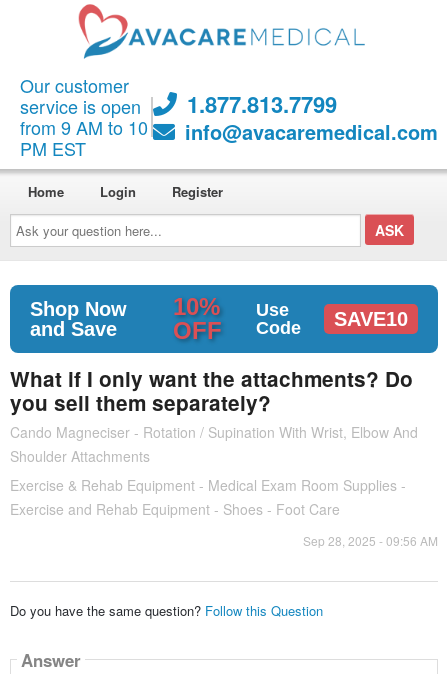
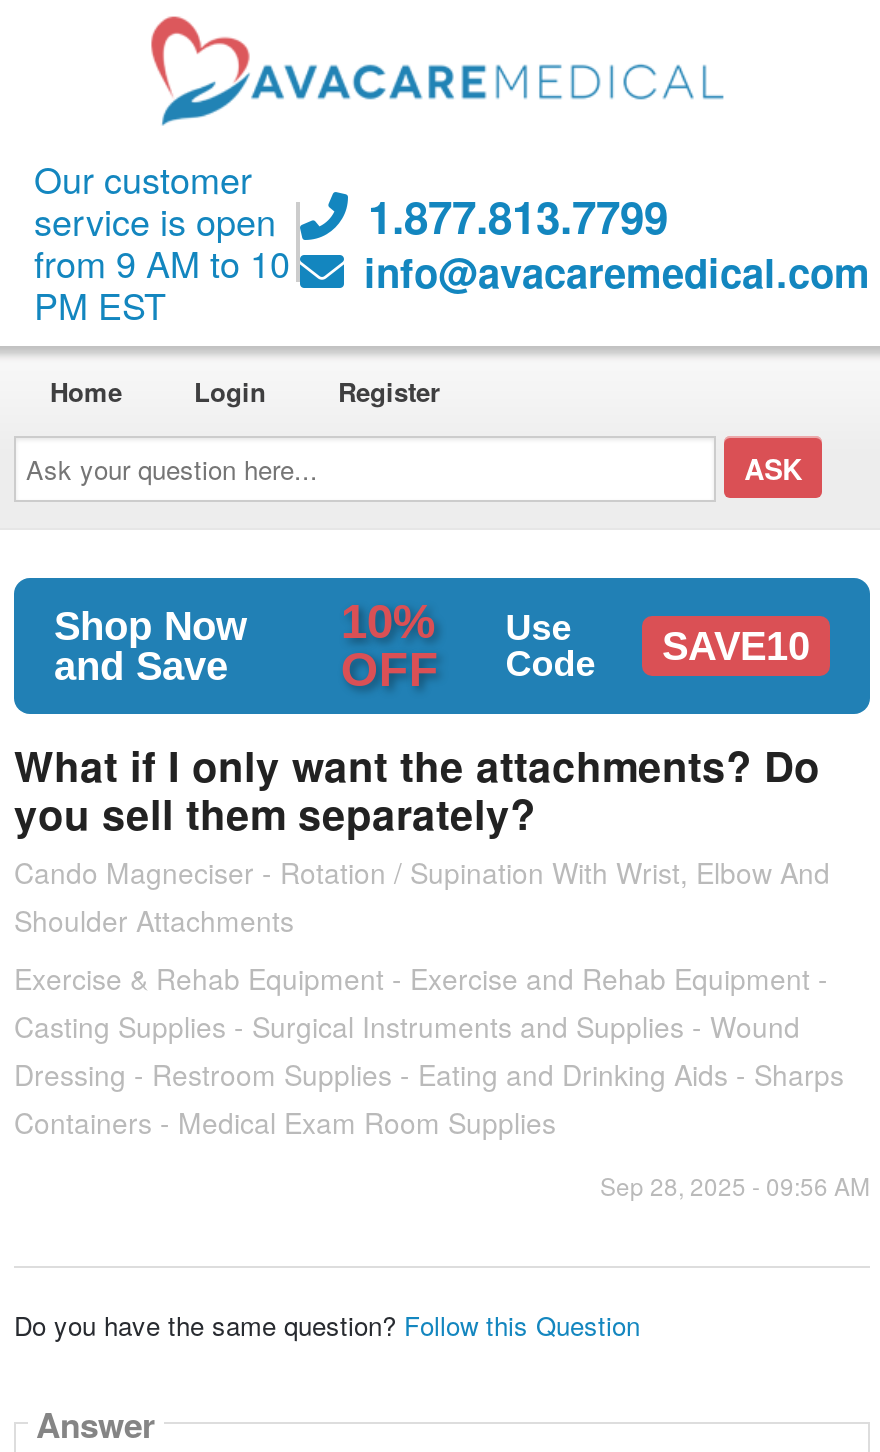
[10,475,406,519] Exercise & Rehab Equipment - Medical Exam Room Supplies - | Exercise and Rehab Equipment - Shoes - Foot Care -> [14,959,844,1143] Exercise & Rehab Equipment - Exercise and Rehab Equipment - | Casting Supplies - Surgical Instruments and Supplies - Wound | Dressing - Restroom Supplies - Eating and Drinking Aids - Sharps | Containers - Medical Exam Room Supplies

